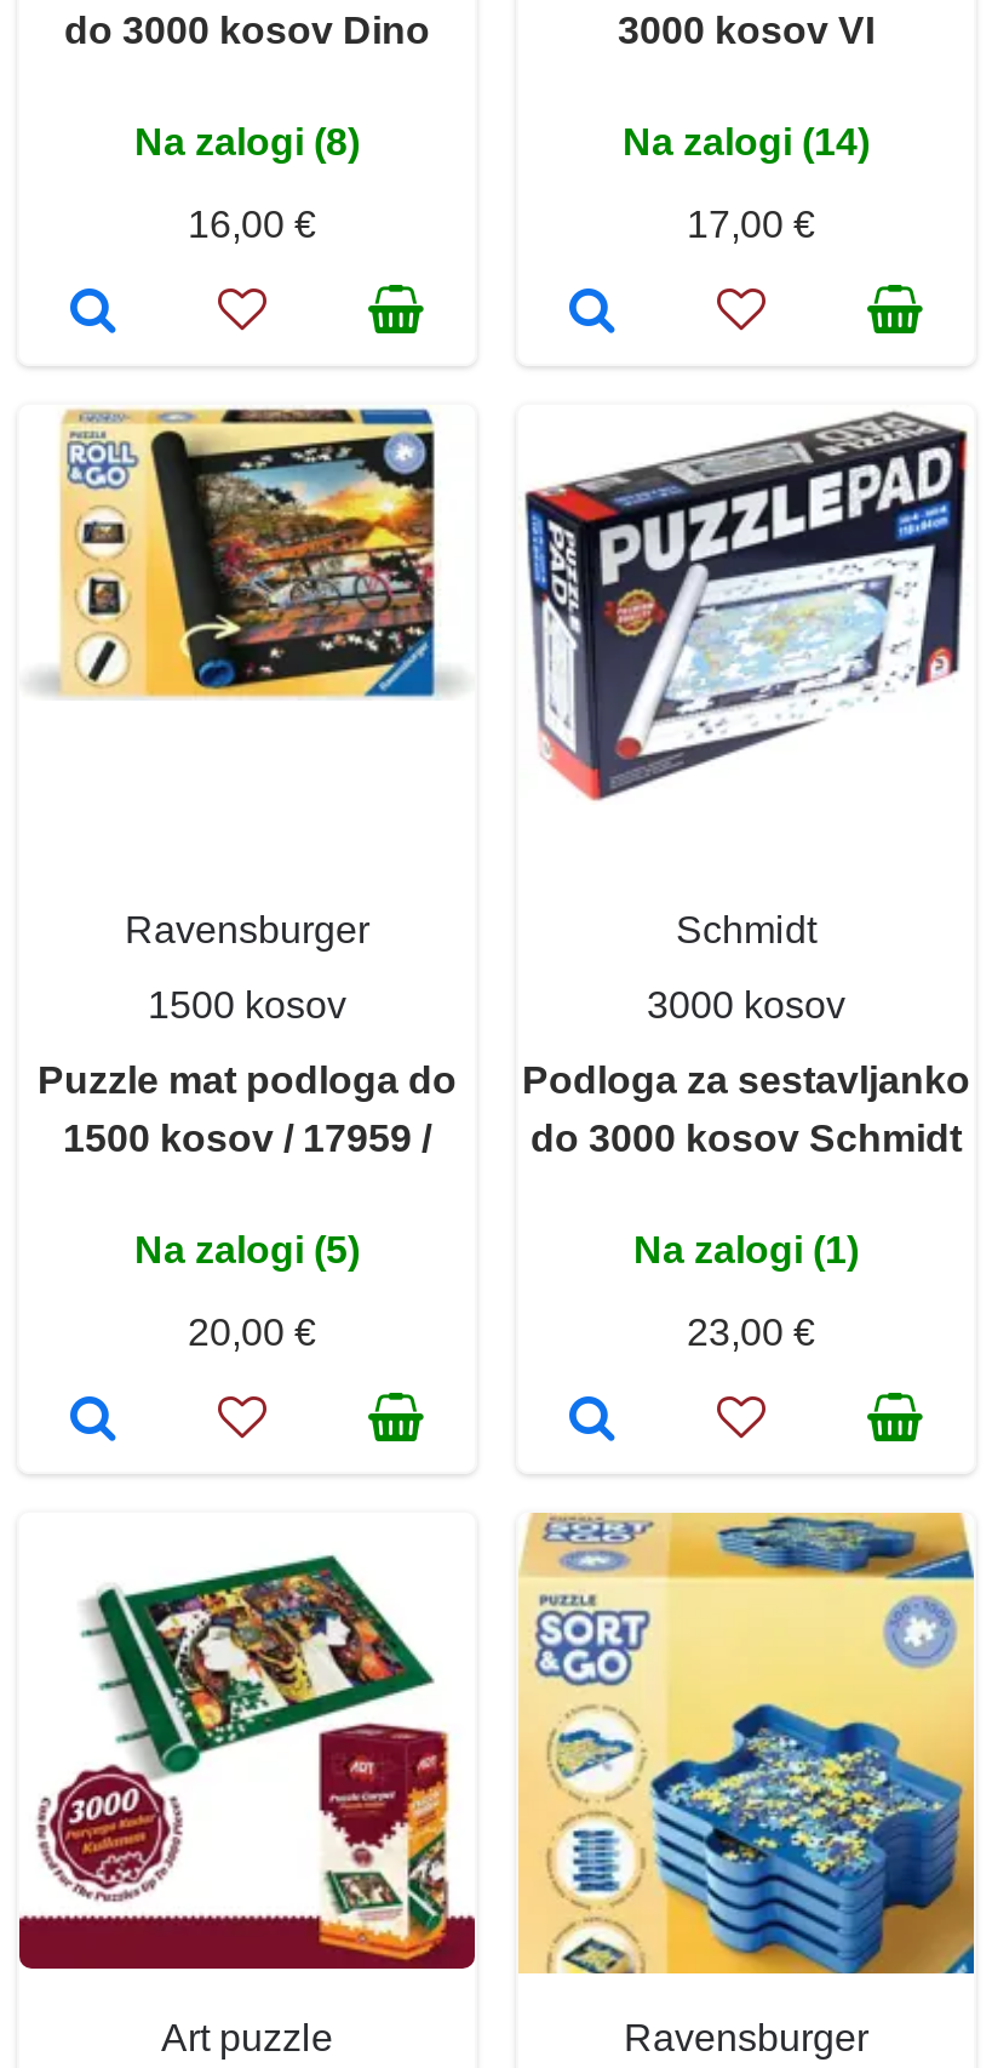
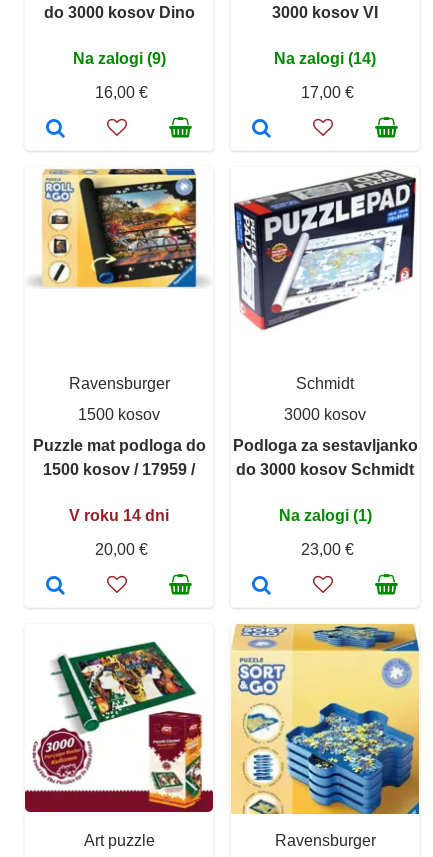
[134,120,360,161] Na zalogi (8) -> [72,50,165,67] Na zalogi (9)
[134,1228,360,1269] Na zalogi (5) -> [69,507,169,524] V roku 14 dni

